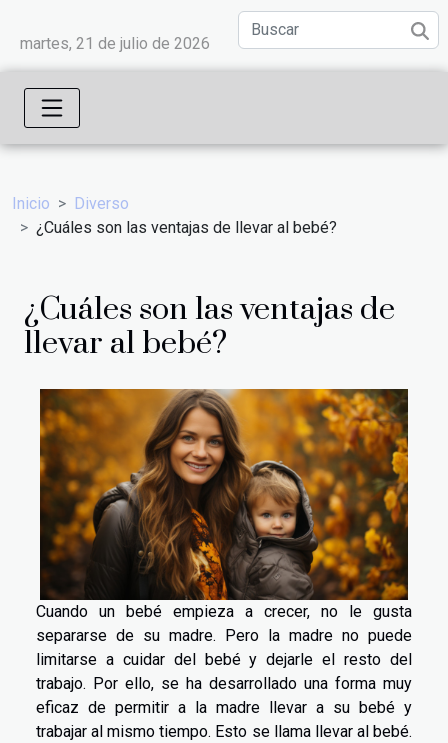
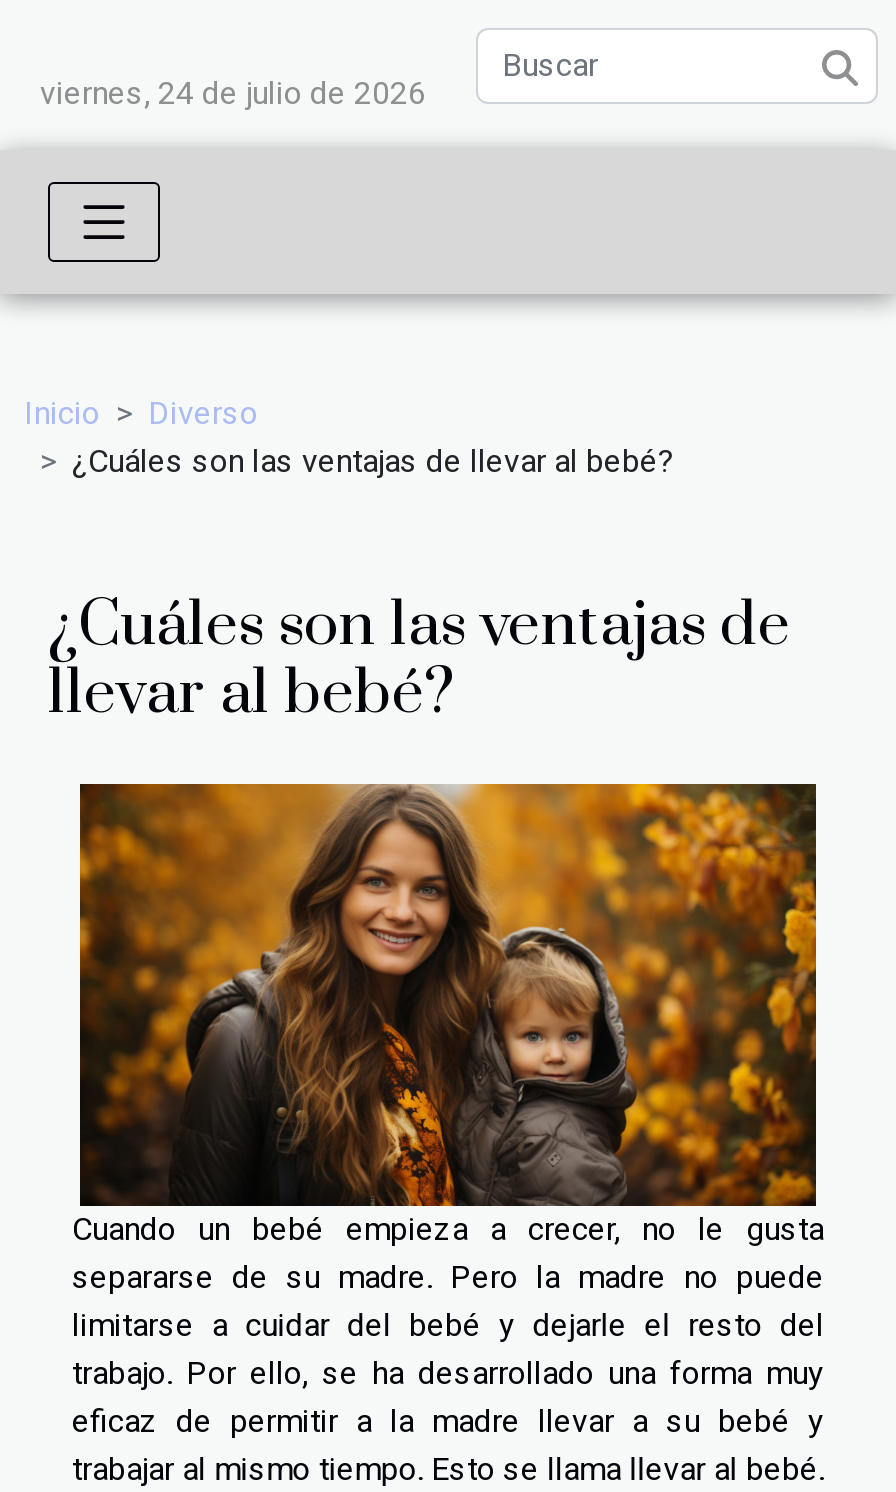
[20,34,210,53] martes, 21 de julio de 2026 -> [40,74,426,112] viernes, 24 de julio de 2026

